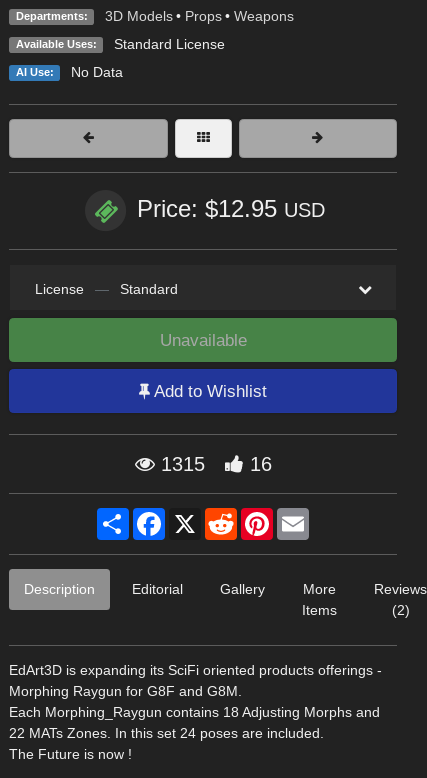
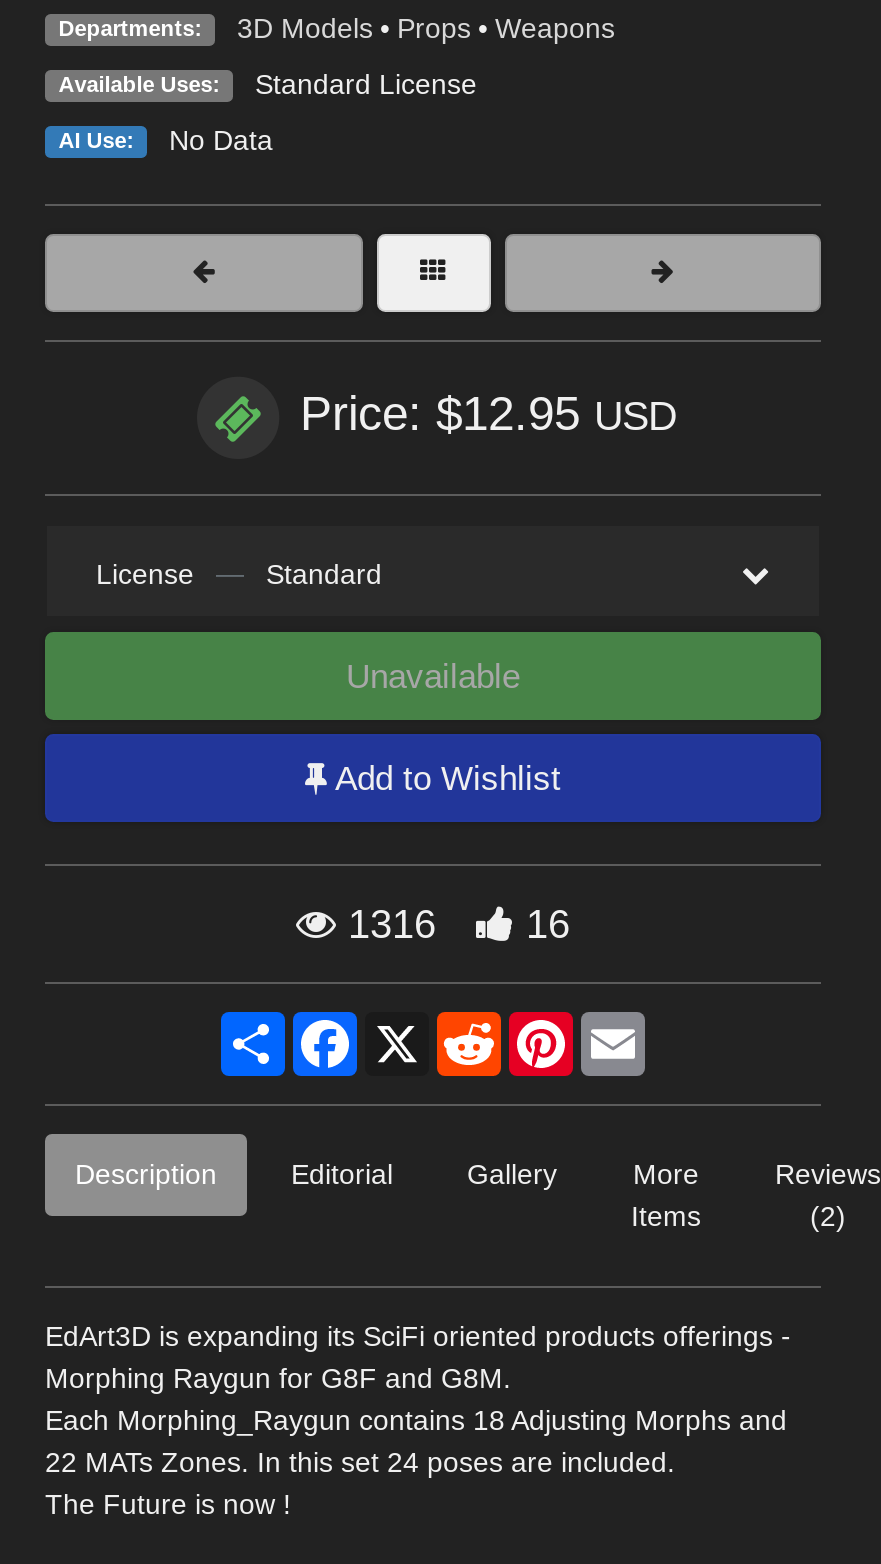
[154,453,271,475] 1315 16 -> [336,903,570,947] 1316 16

